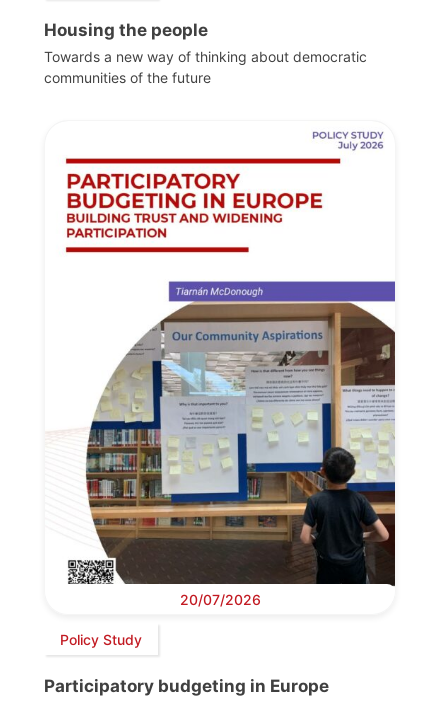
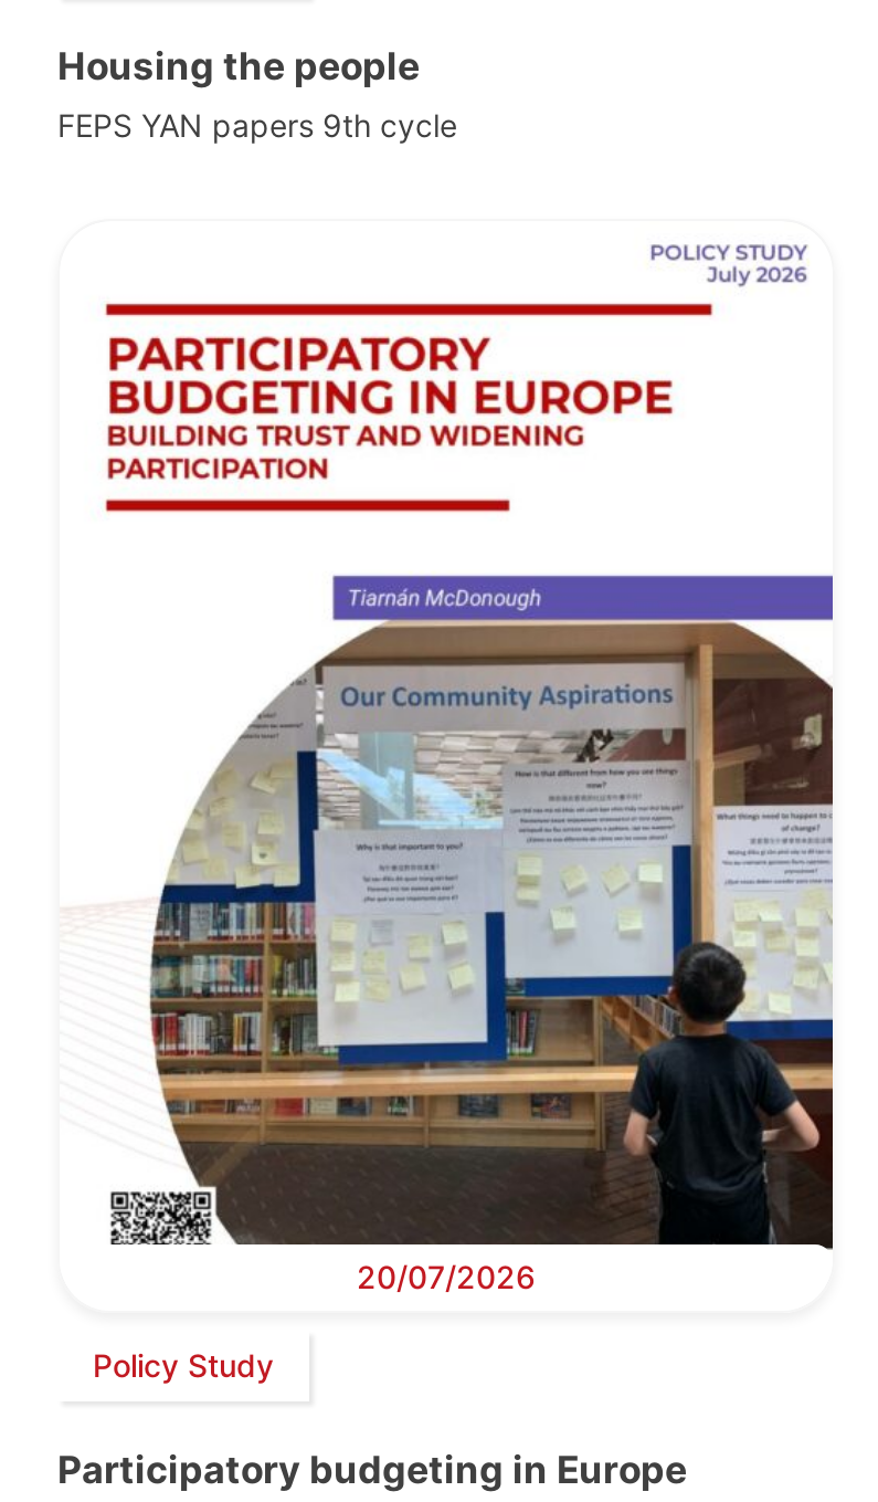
[44,48,367,86] Towards a new way of thinking about democratic | communities of the future -> [57,107,457,144] FEPS YAN papers 9th cycle

